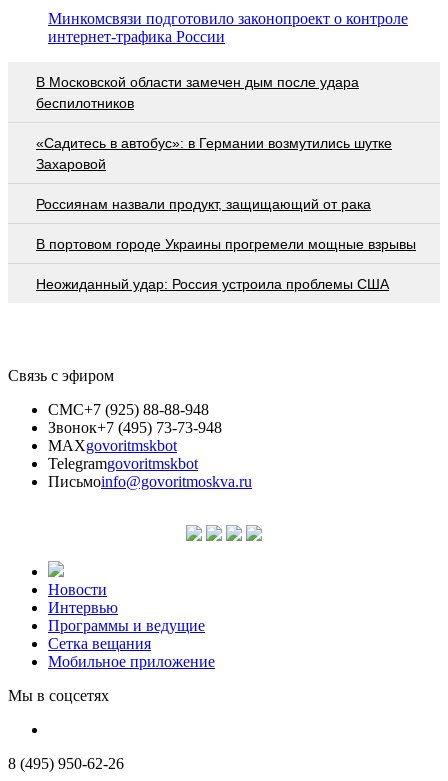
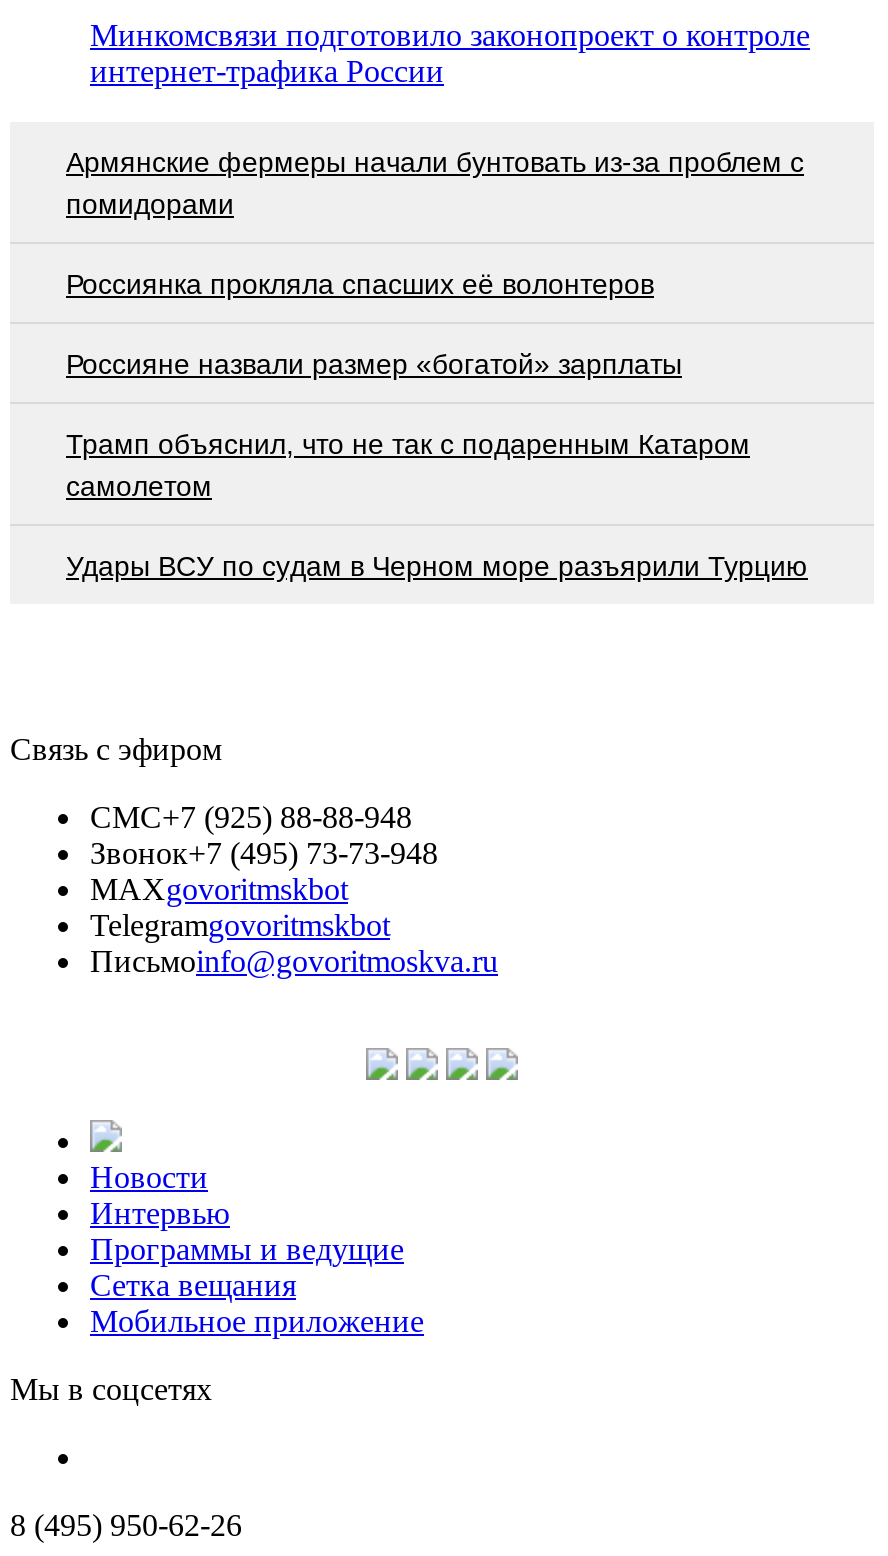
[36,74,359,111] В Московской области замечен дым после удара | беспилотников -> [66,145,804,219] Армянские фермеры начали бунтовать из-за проблем с | помидорами
[36,135,392,172] «Садитесь в автобус»: в Германии возмутились шутке | Захаровой -> [66,267,654,299] Россиянка прокляла cпасших её волонтеров
[36,196,371,212] Россиянам назвали продукт, защищающий от рака -> [66,347,682,379] Россияне назвали размер «богатой» зарплаты
[36,236,416,252] В портовом городе Украины прогремели мощные взрывы -> [66,427,750,501] Трамп объяснил, что не так с подаренным Катаром | самолетом
[36,276,389,292] Неожиданный удар: Россия устроила проблемы США -> [66,549,808,581] Удары ВСУ по судам в Черном море разъярили Турцию

